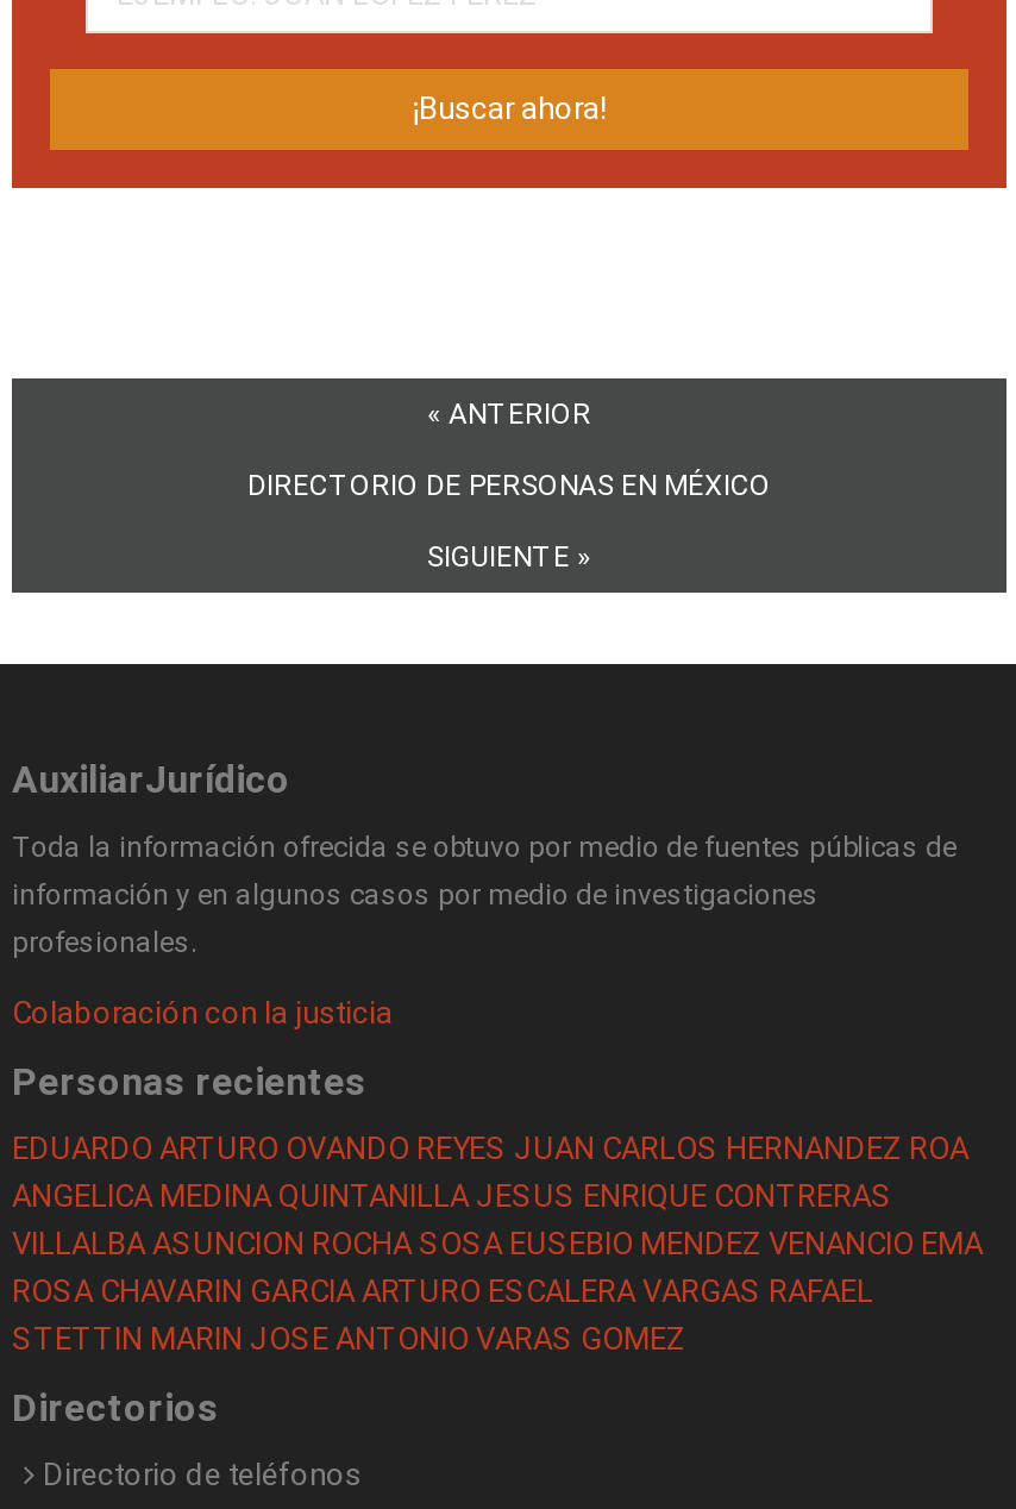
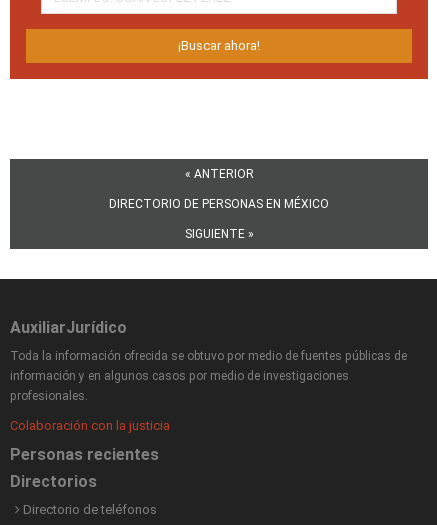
[12,1131,983,1357] EDUARDO ARTURO OVANDO REYES JUAN CARLOS HERNANDEZ ROA | ANGELICA MEDINA QUINTANILLA JESUS ENRIQUE CONTRERAS | VILLALBA ASUNCION ROCHA SOSA EUSEBIO MENDEZ VENANCIO EMA | ROSA CHAVARIN GARCIA ARTURO ESCALERA VARGAS RAFAEL | STETTIN MARIN JOSE ANTONIO VARAS GOMEZ -> none

